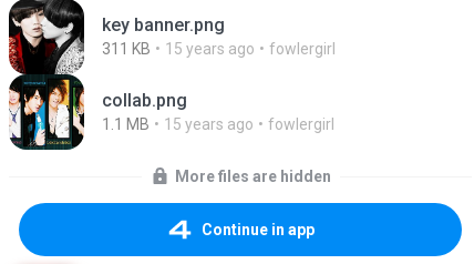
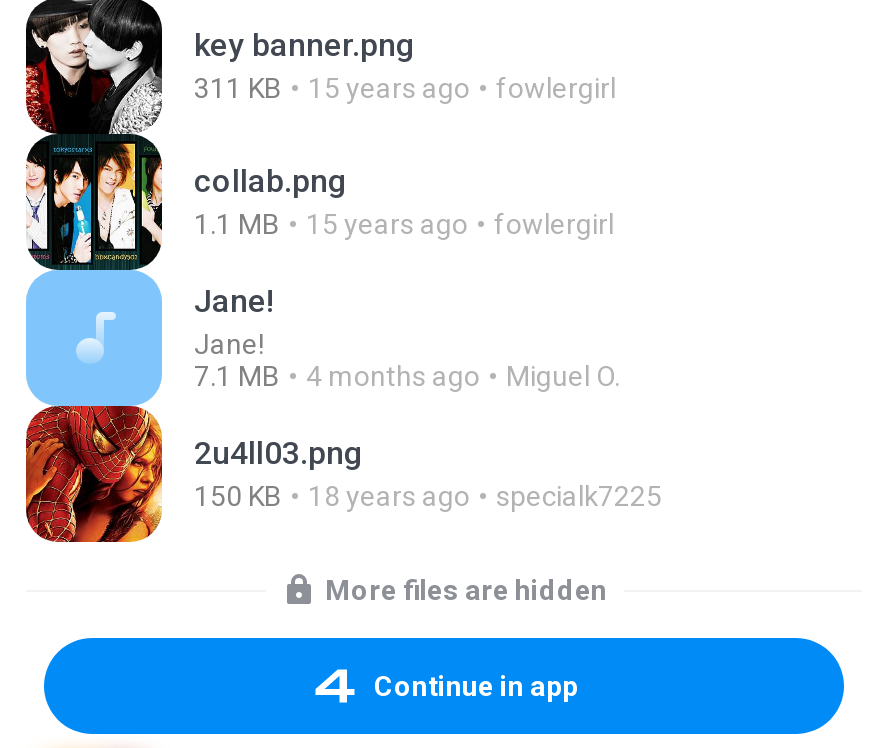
none -> [24,268,662,544] [image] | Jane! | Jane! | 7.1 MB | 4 months ago | Miguel O. | 2u4ll03.png | 150 KB | 18 years ago | specialk7225

